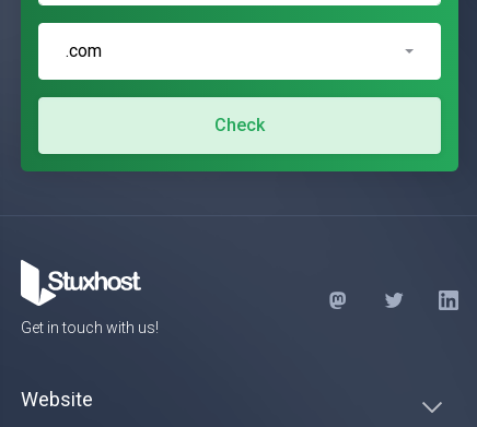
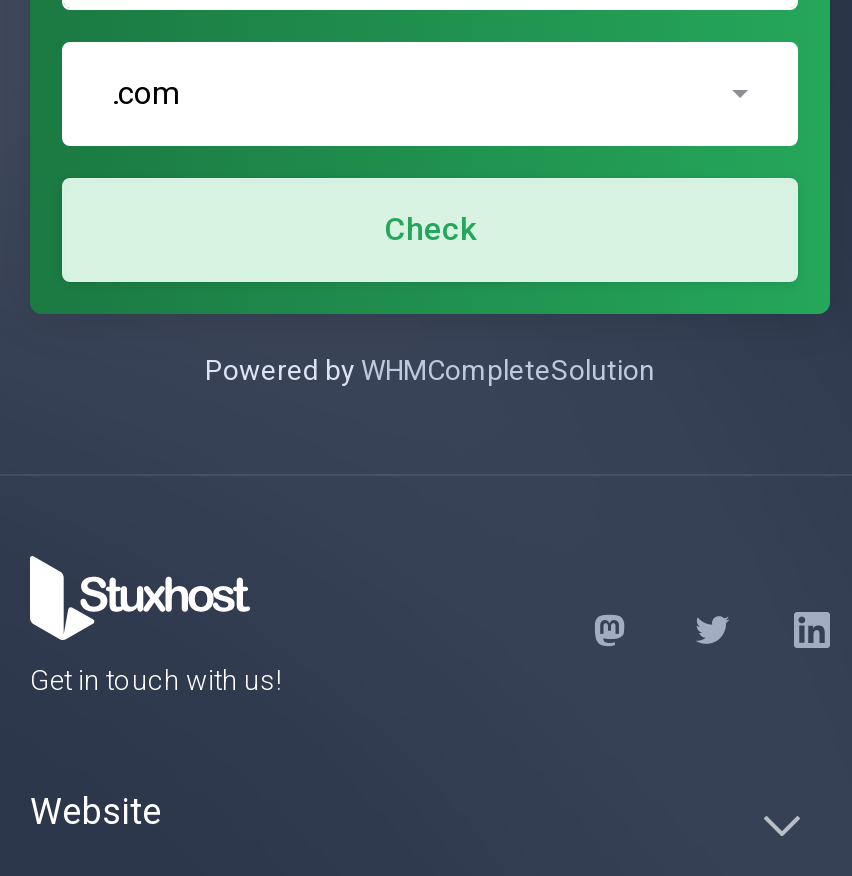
none -> [205,354,655,386] Powered by WHMCompleteSolution

